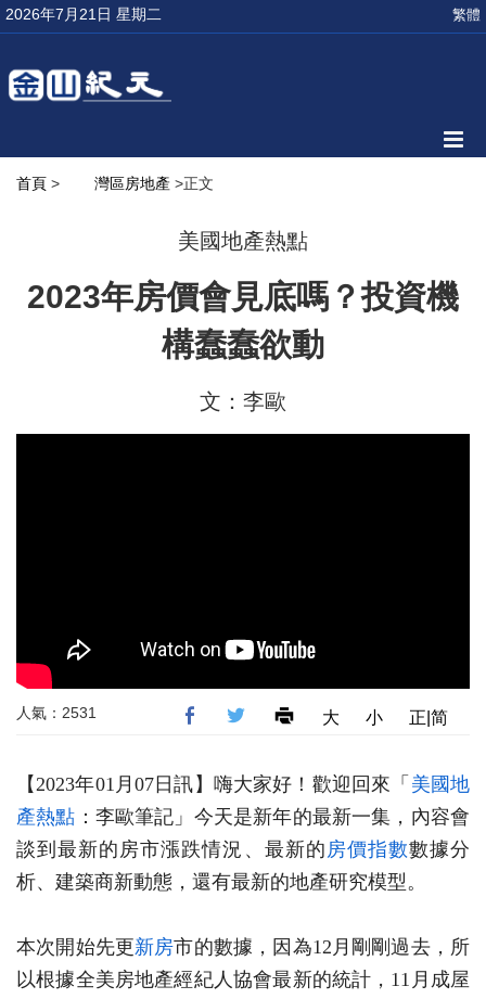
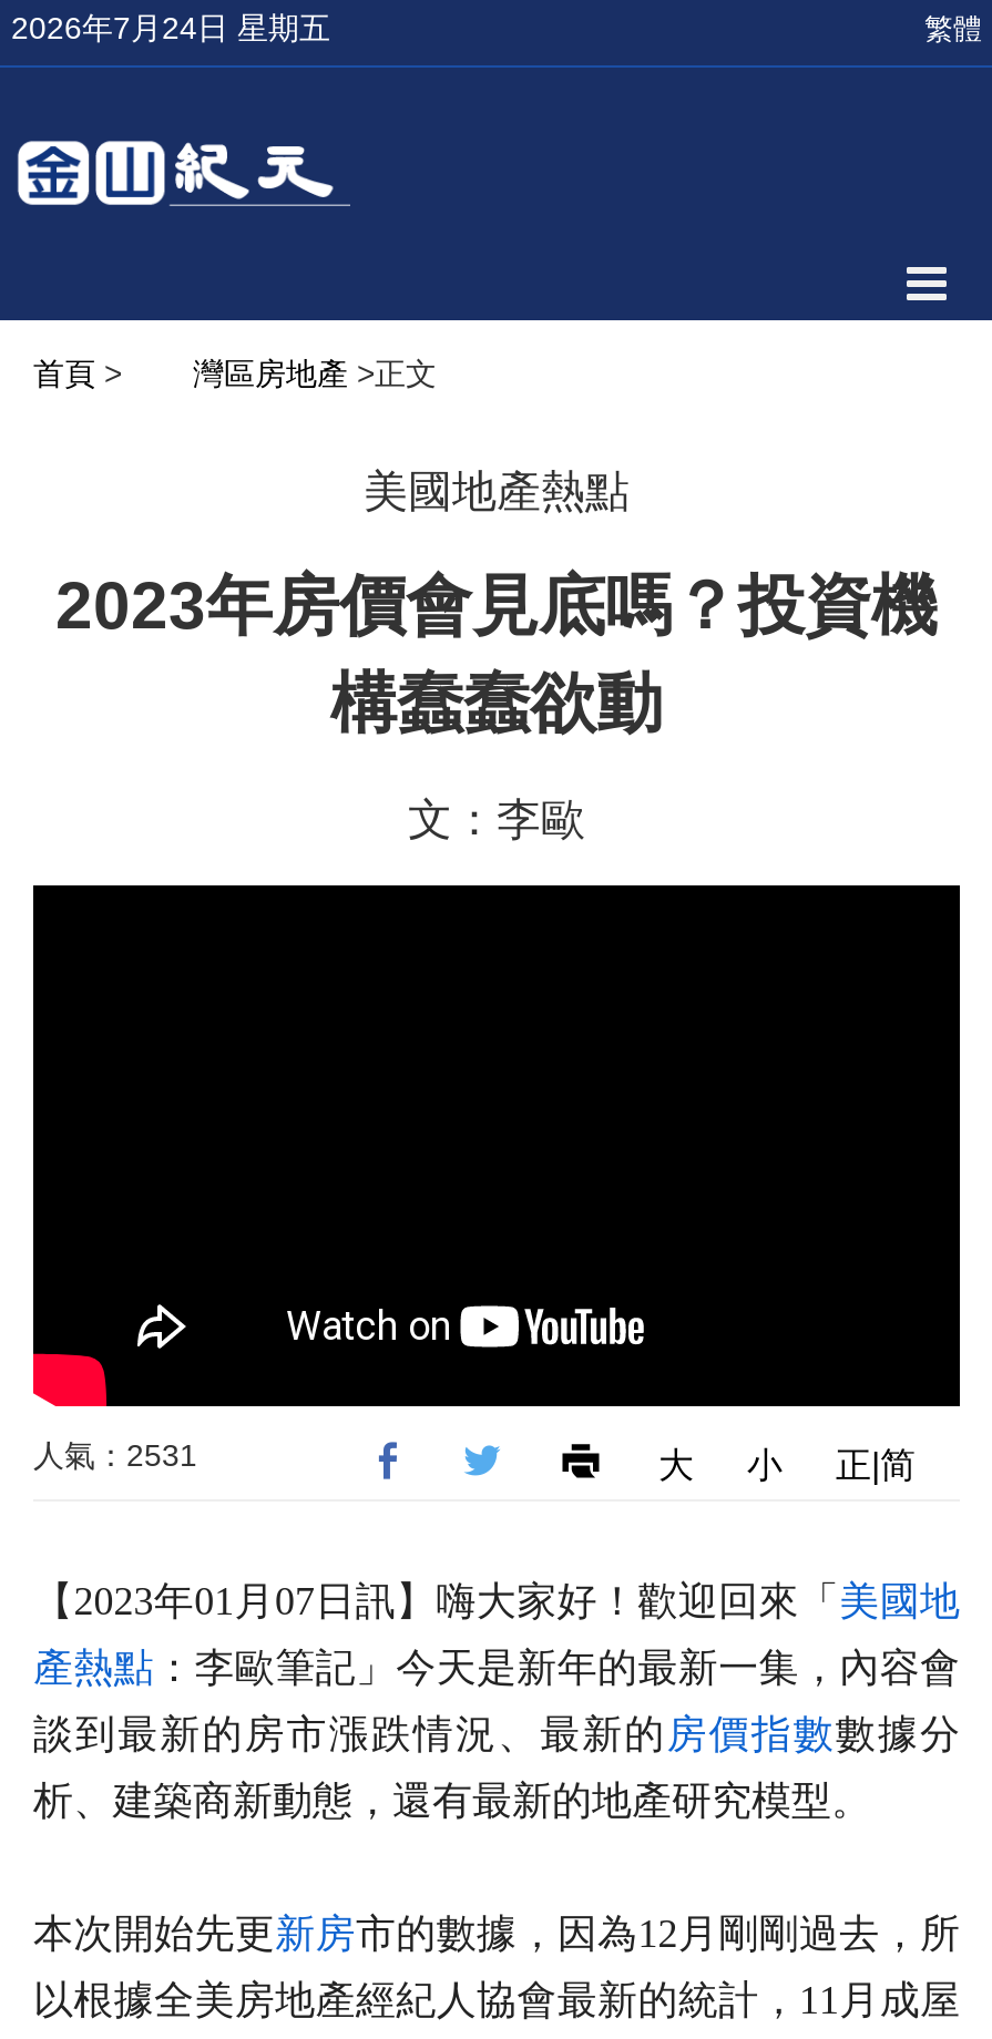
[5,5,162,23] 2026年7月21日 星期二 -> [11,10,330,45] 2026年7月24日 星期五

